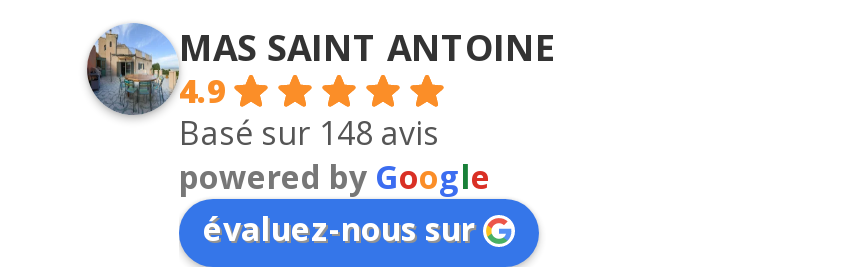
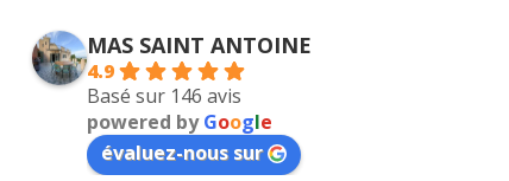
[179,110,439,154] Basé sur 148 avis -> [87,82,241,108] Basé sur 146 avis

